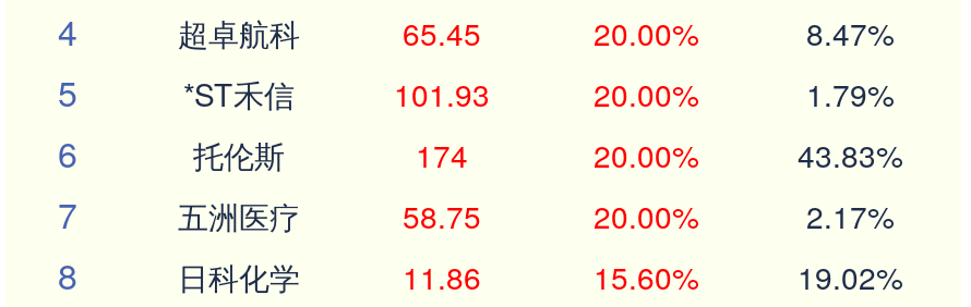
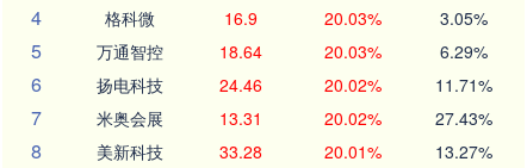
[178,10,894,54] 超卓航科 | 65.45 | 20.00% | 8.47% -> [105,6,488,30] 格科微 | 16.9 | 20.03% | 3.05%
[183,71,894,115] *ST禾信 | 101.93 | 20.00% | 1.79% -> [97,39,488,63] 万通智控 | 18.64 | 20.03% | 6.29%
[193,132,902,176] 托伦斯 | 174 | 20.00% | 43.83% -> [97,72,492,96] 扬电科技 | 24.46 | 20.02% | 11.71%
[178,193,894,237] 五洲医疗 | 58.75 | 20.00% | 2.17% -> [97,106,492,130] 米奥会展 | 13.31 | 20.02% | 27.43%
[178,254,902,298] 日科化学 | 11.86 | 15.60% | 19.02% -> [97,139,492,163] 美新科技 | 33.28 | 20.01% | 13.27%

